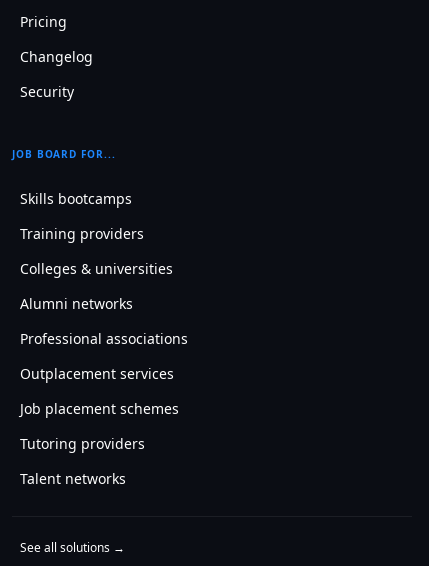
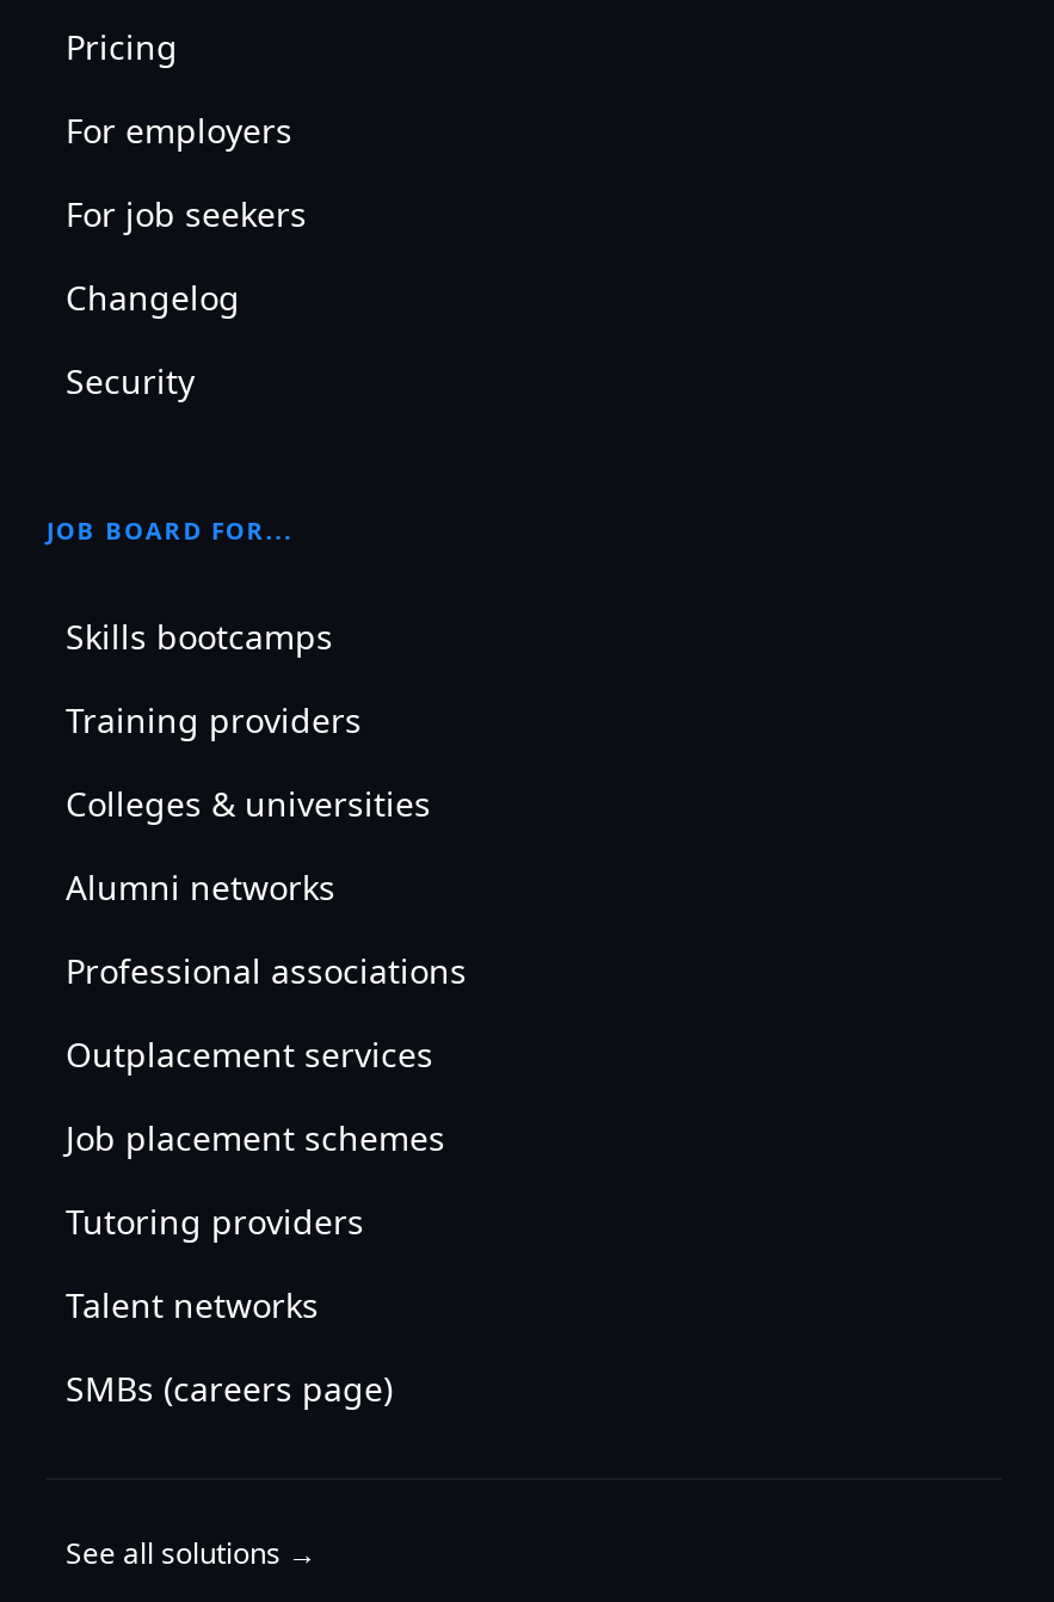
none -> [66,106,307,235] For employers | For job seekers
none -> [66,1365,393,1410] SMBs (careers page)

